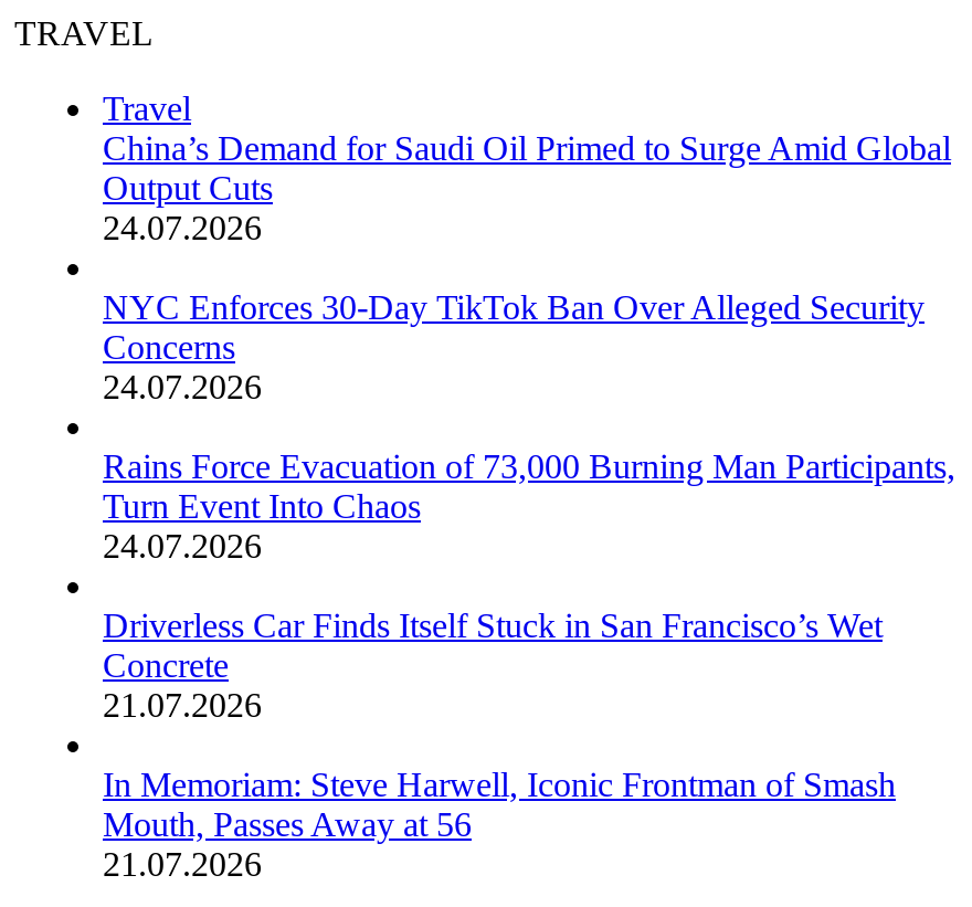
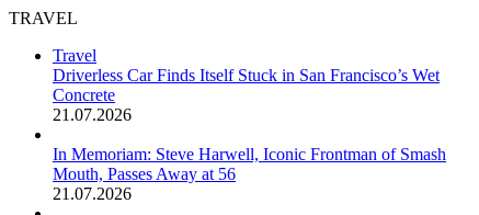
[103,130,955,565] China’s Demand for Saudi Oil Primed to Surge Amid Global | Output Cuts | 24.07.2026 | NYC Enforces 30-Day TikTok Ban Over Alleged Security | Concerns | 24.07.2026 | Rains Force Evacuation of 73,000 Burning Man Participants, | Turn Event Into Chaos | 24.07.2026 -> none

